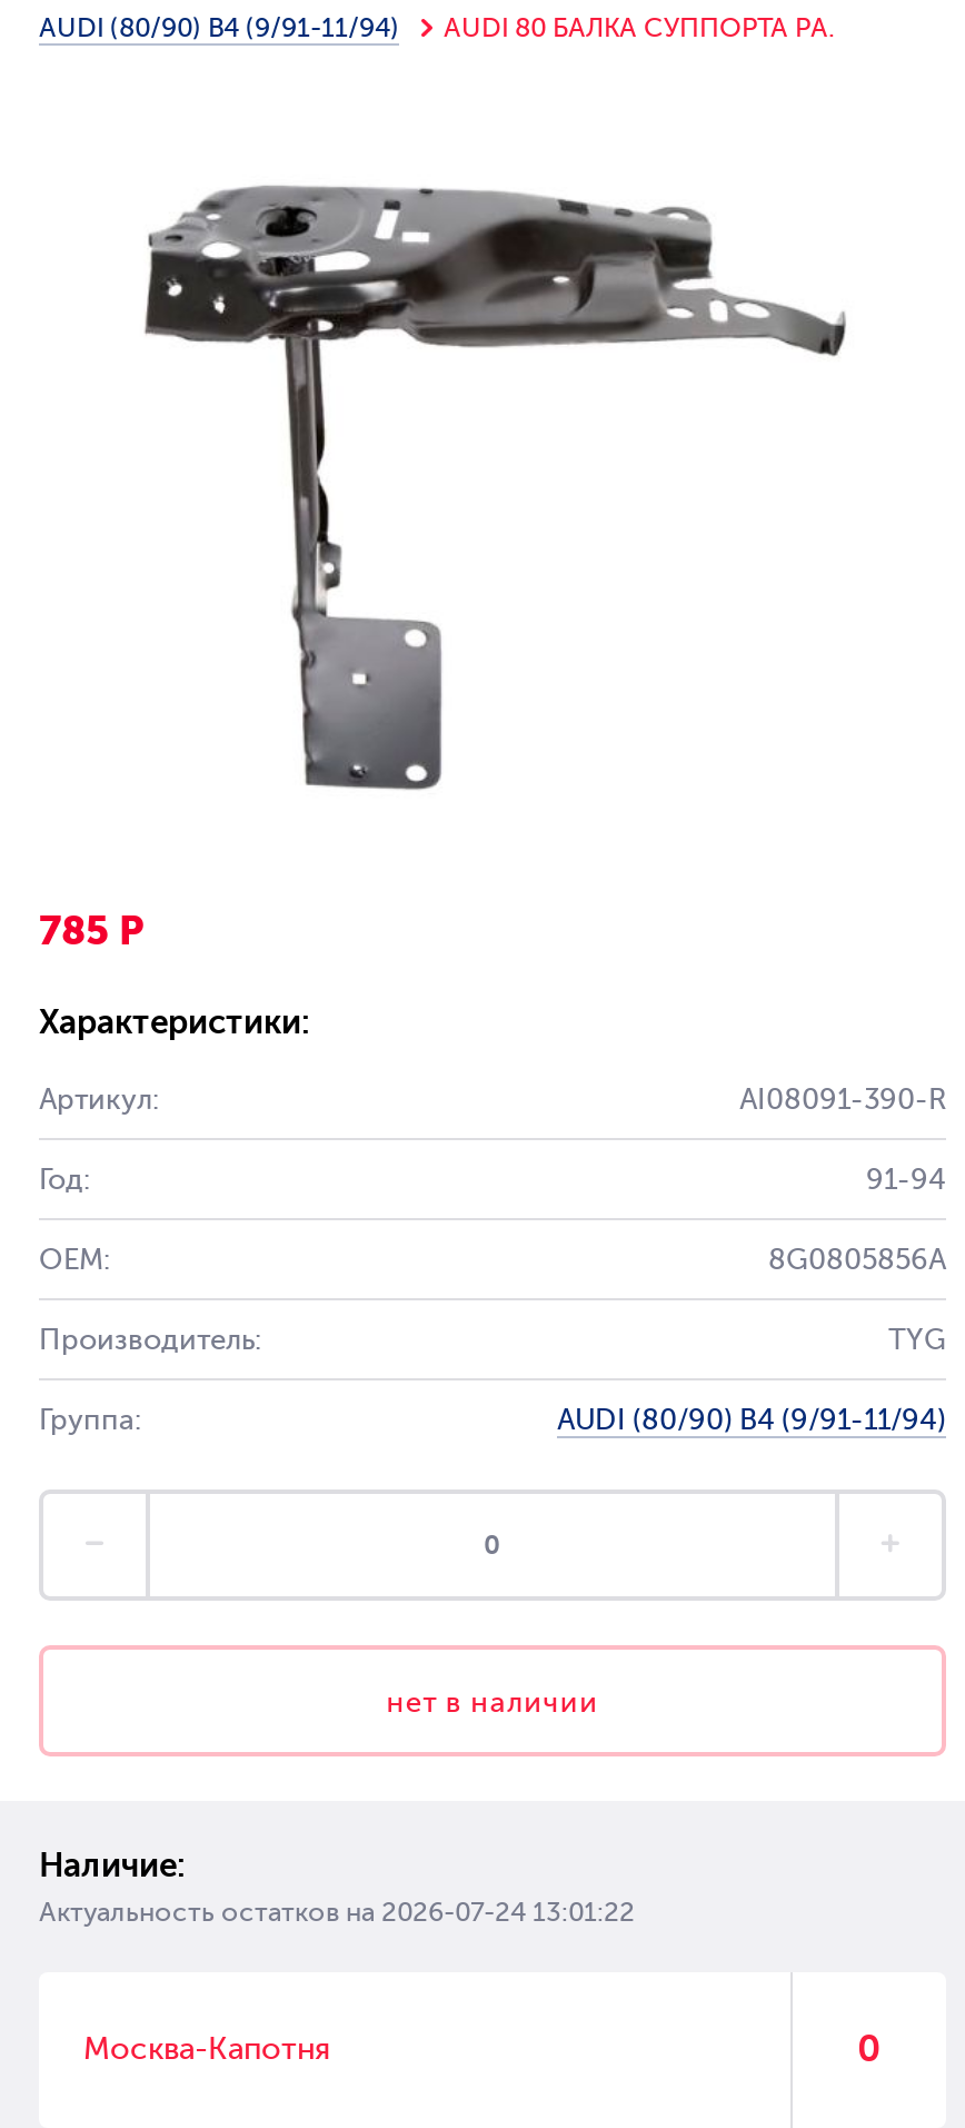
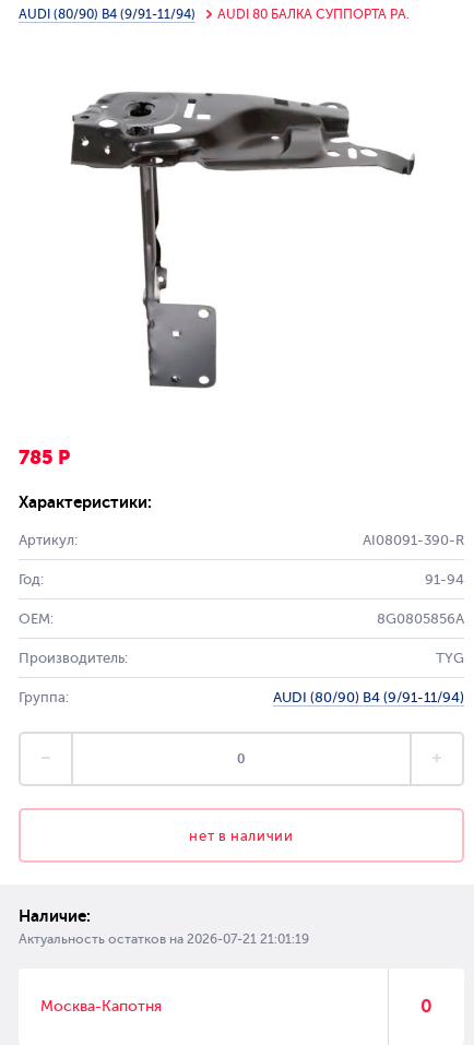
[39,1897,635,1928] Актуальность остатков на 2026-07-24 13:01:22 -> [19,931,309,947] Актуальность остатков на 2026-07-21 21:01:19

